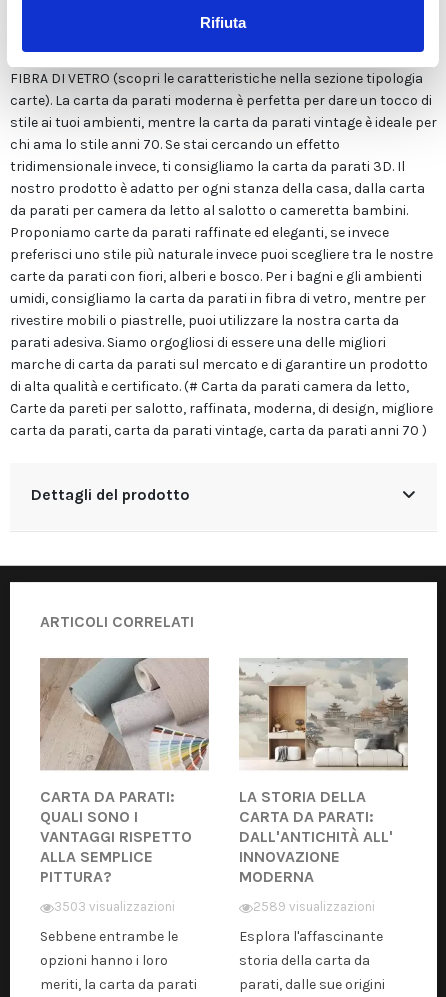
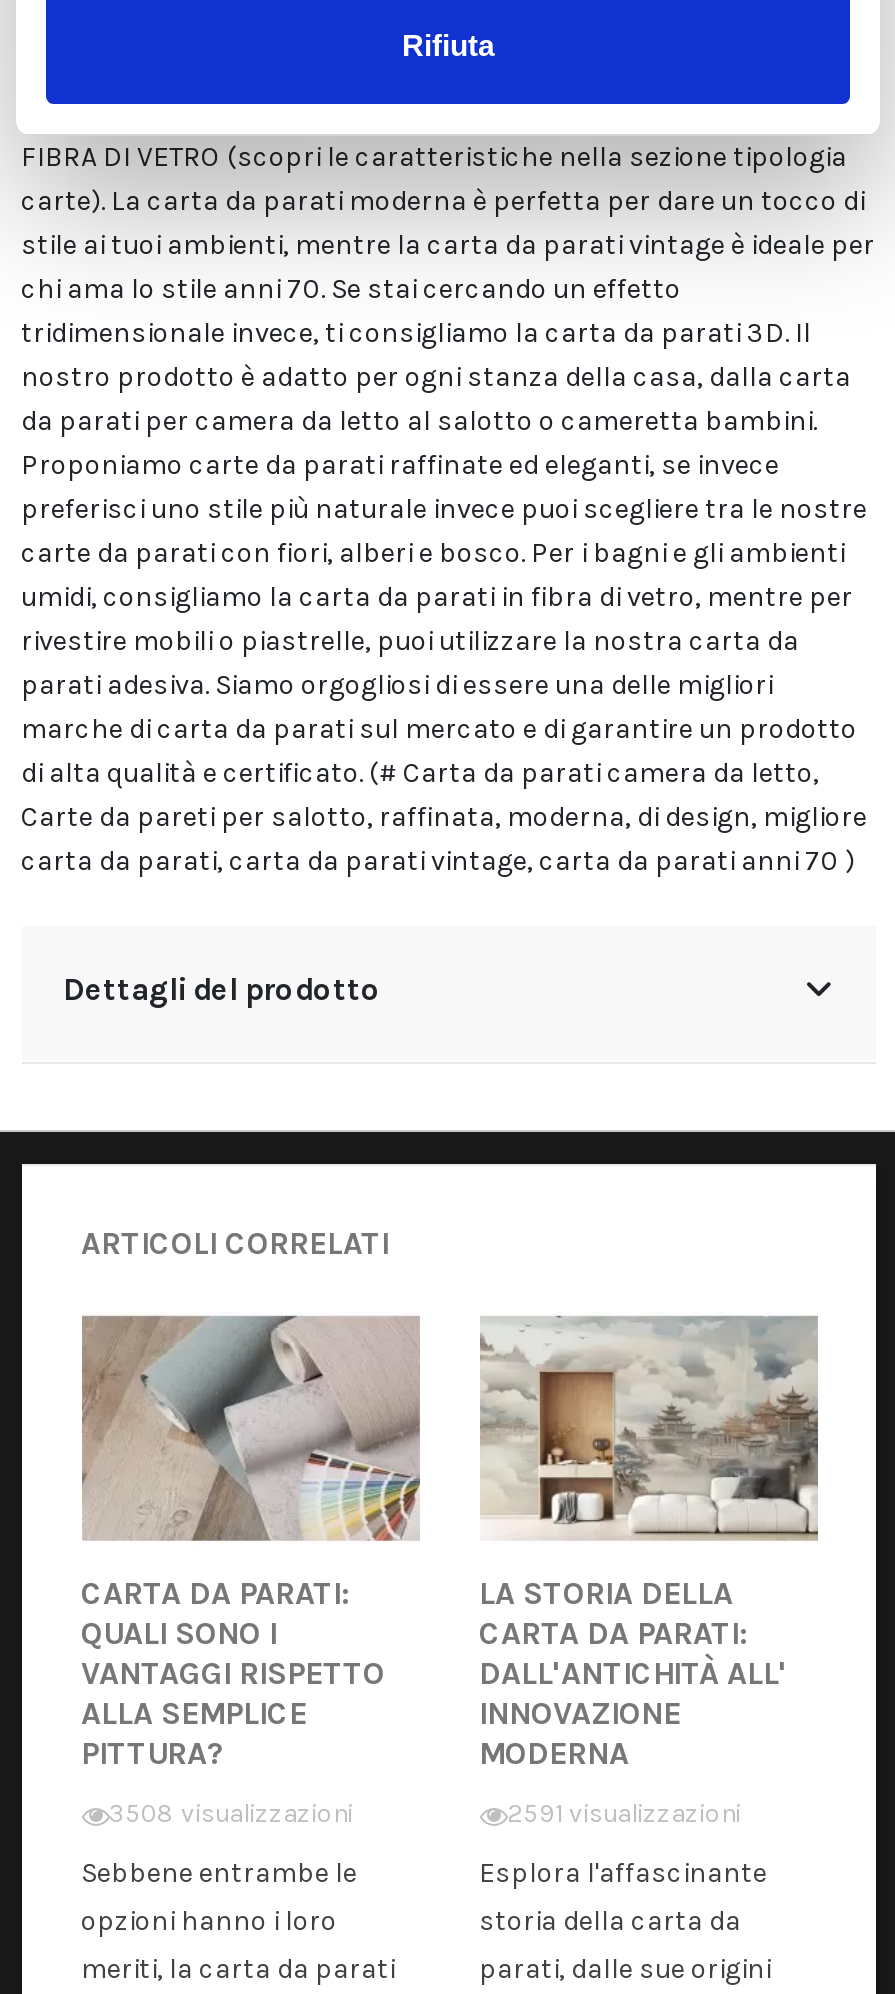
[53,899,174,914] 3503 visualizzazioni -> [109,1797,353,1827] 3508 visualizzazioni
[252,899,374,914] 2589 visualizzazioni -> [507,1797,741,1827] 2591 visualizzazioni

